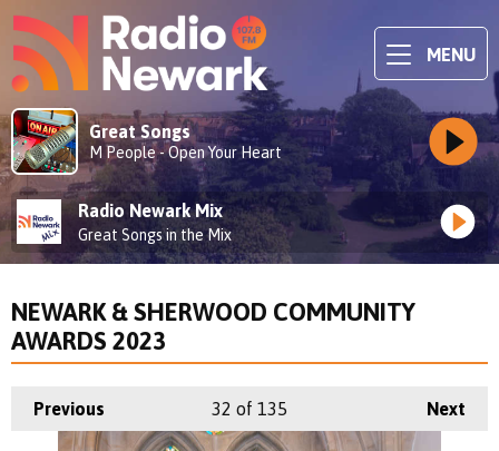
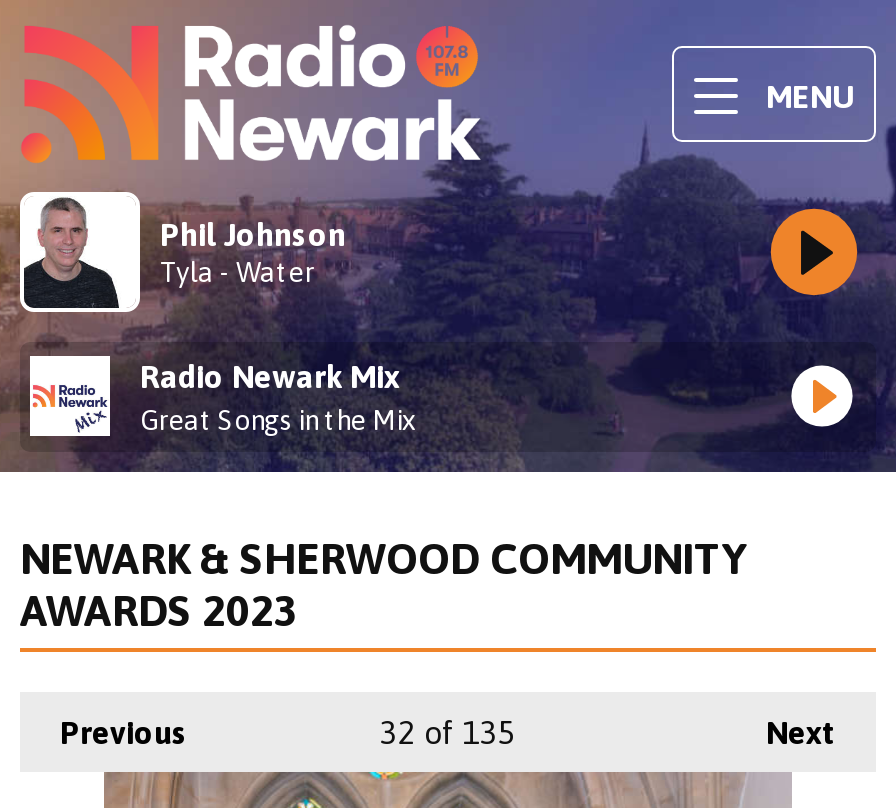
[12,109,282,173] [image] | Great Songs | M People - Open Your Heart -> [22,194,346,310] [image] | Phil Johnson | Tyla - Water

